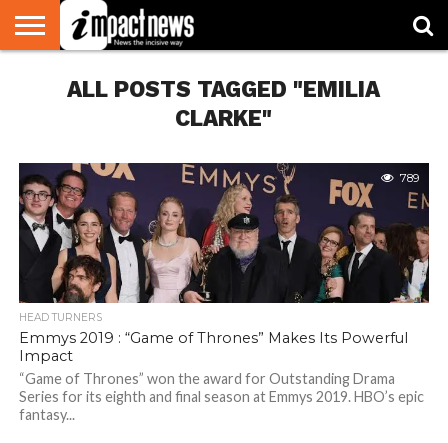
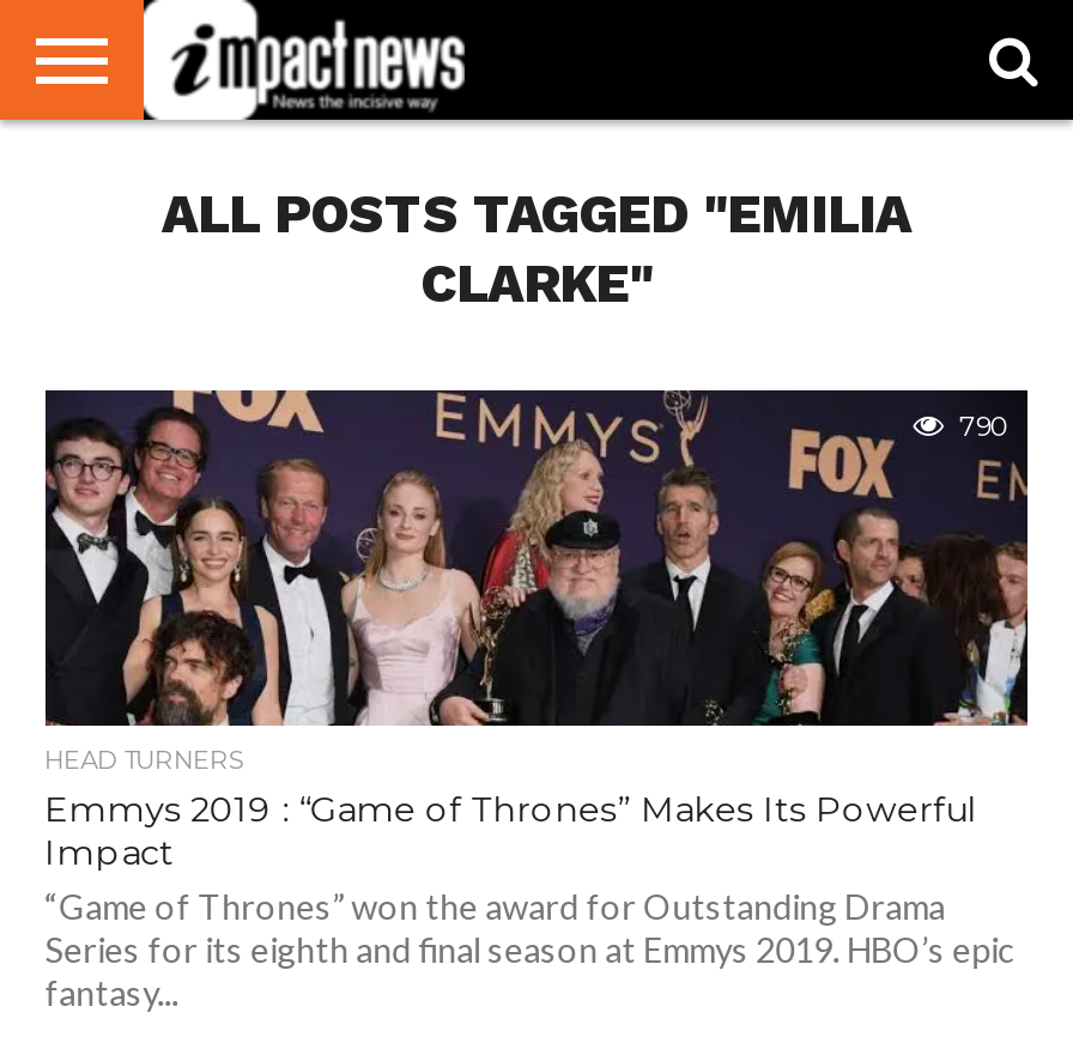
[400,171,419,185] 789 -> [959,410,1004,443] 790

